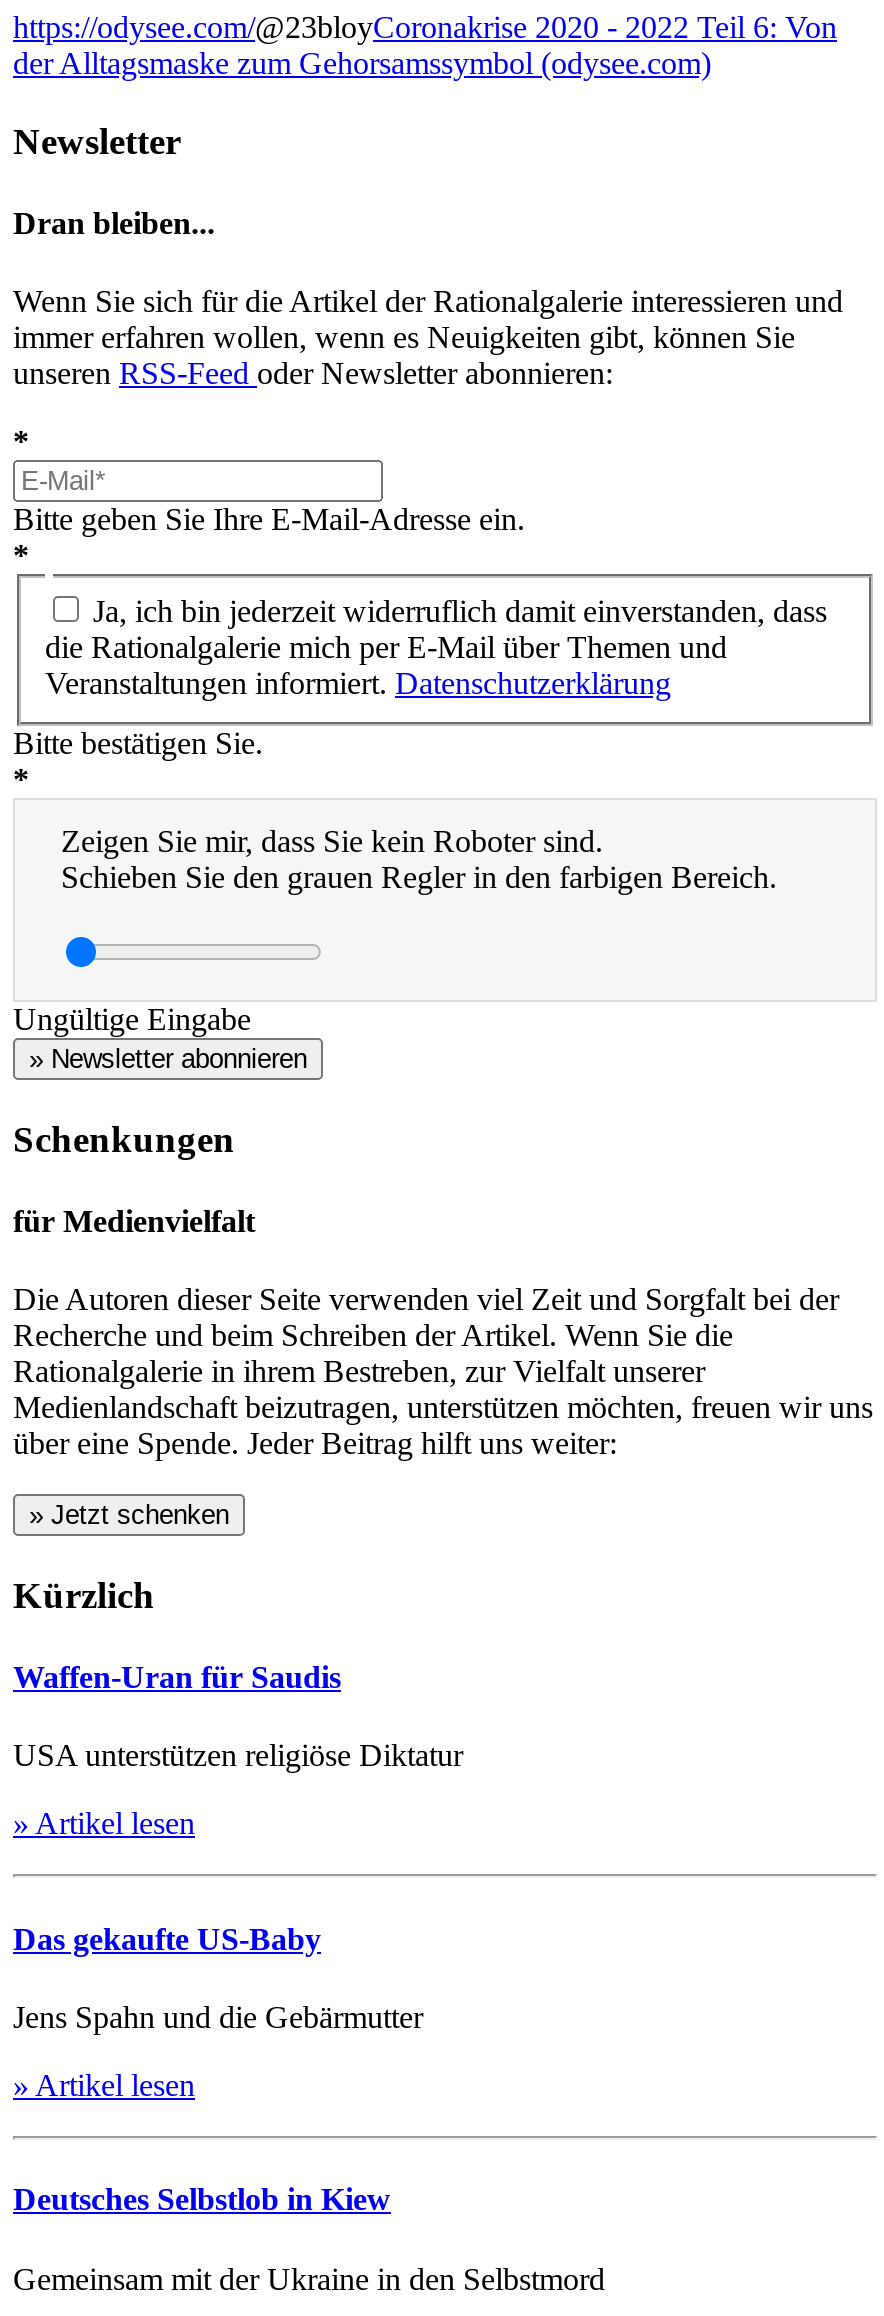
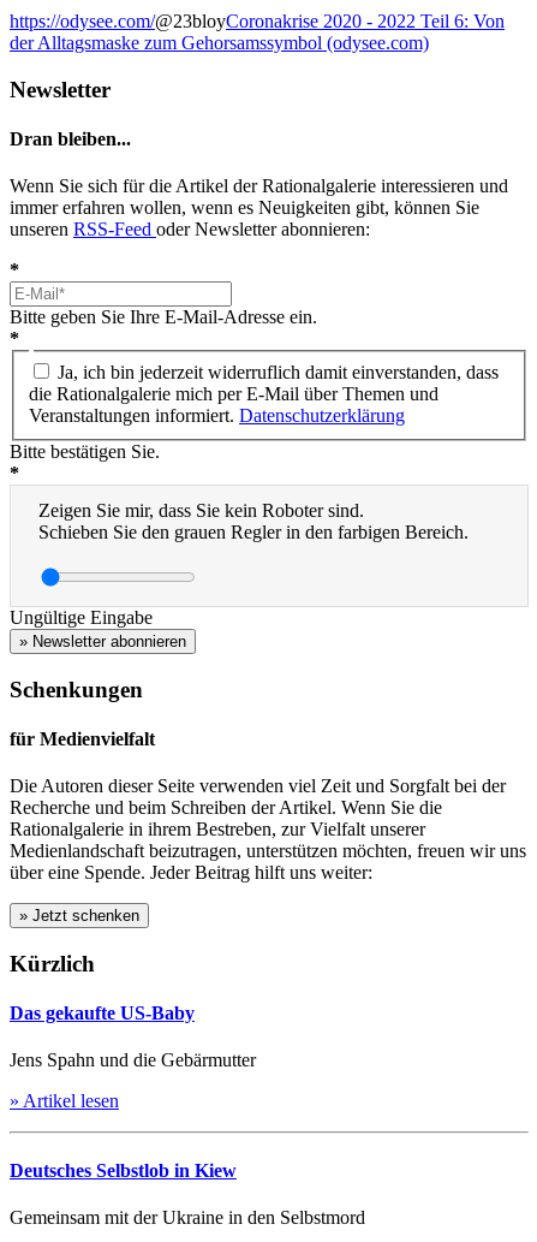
[13,1660,463,1841] Waffen-Uran für Saudis | USA unterstützen religiöse Diktatur | » Artikel lesen -> none

